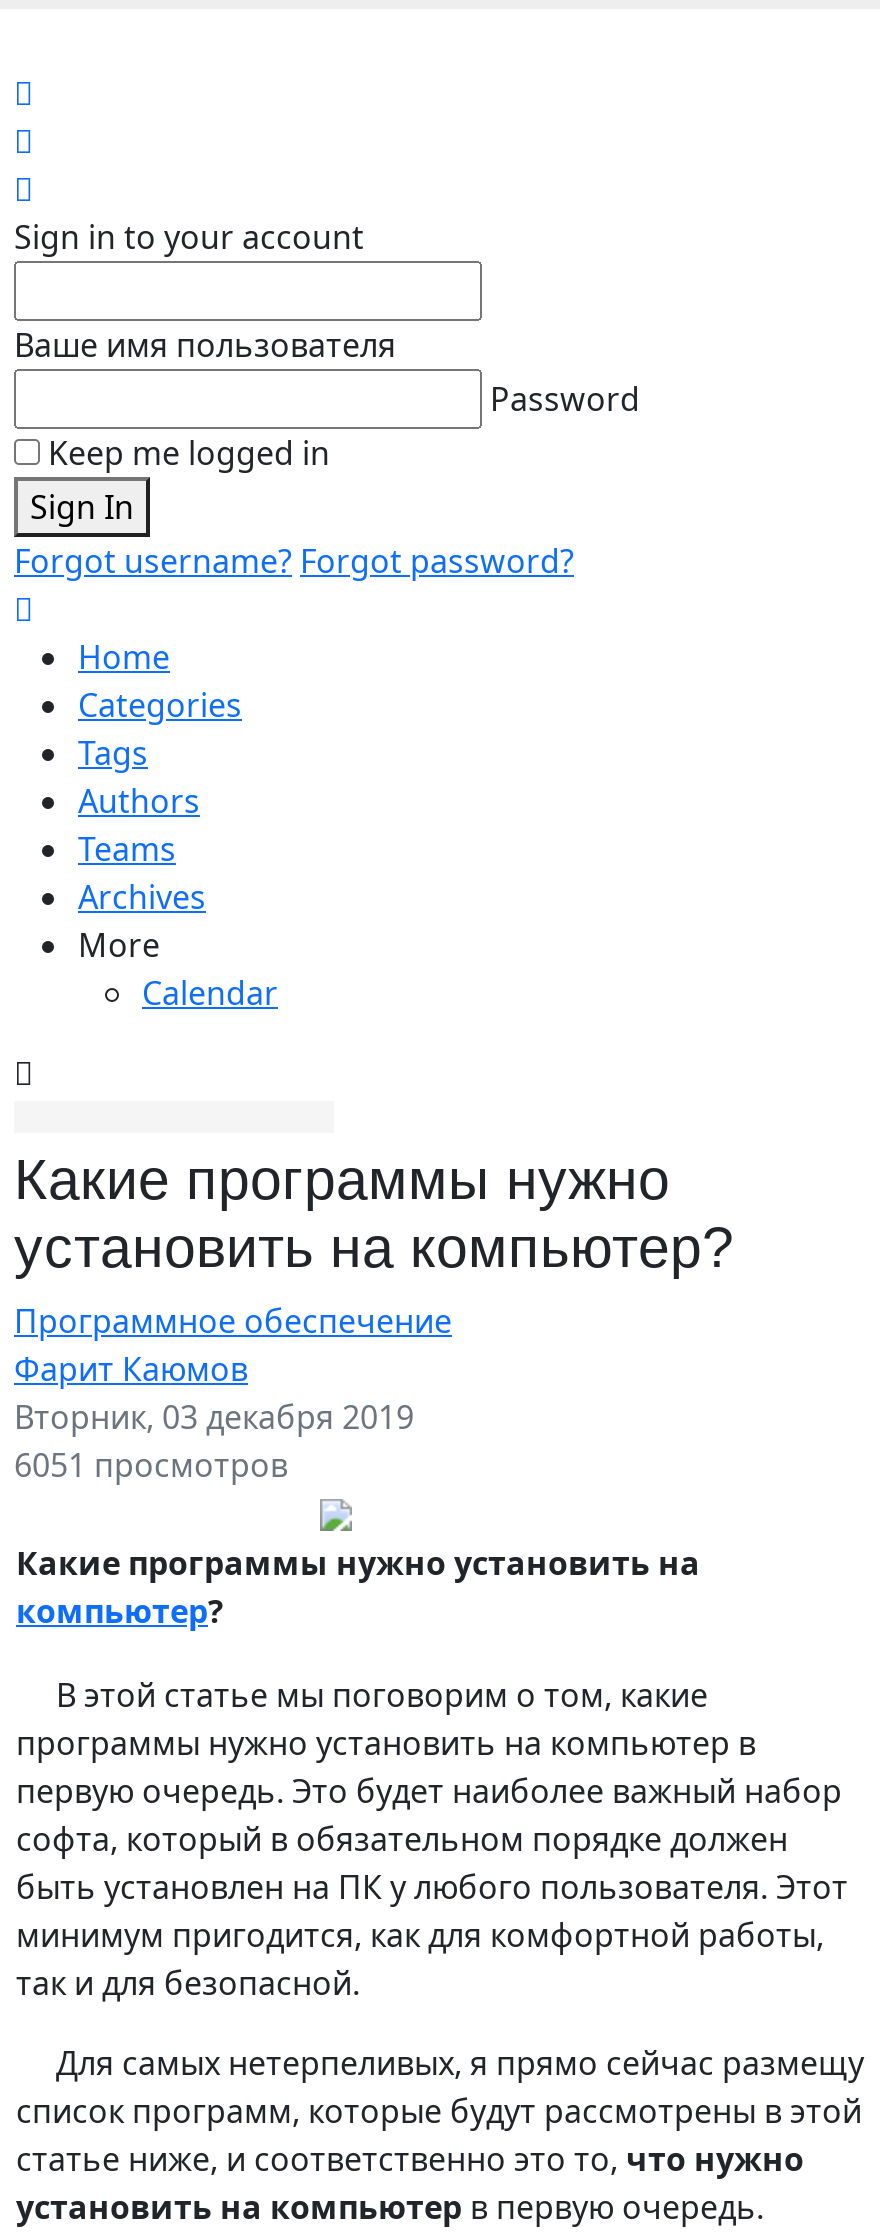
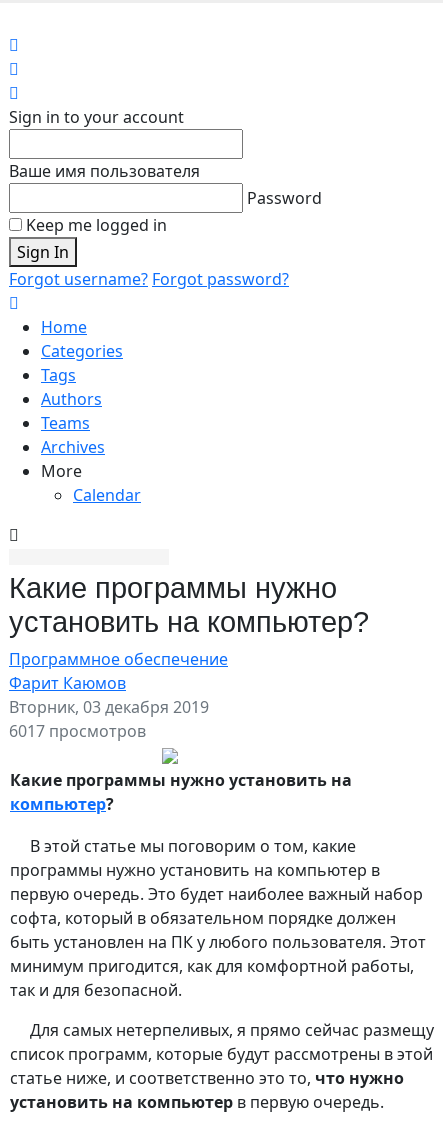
[14,1442,288,1486] 6051 просмотров -> [9,720,146,742] 6017 просмотров

